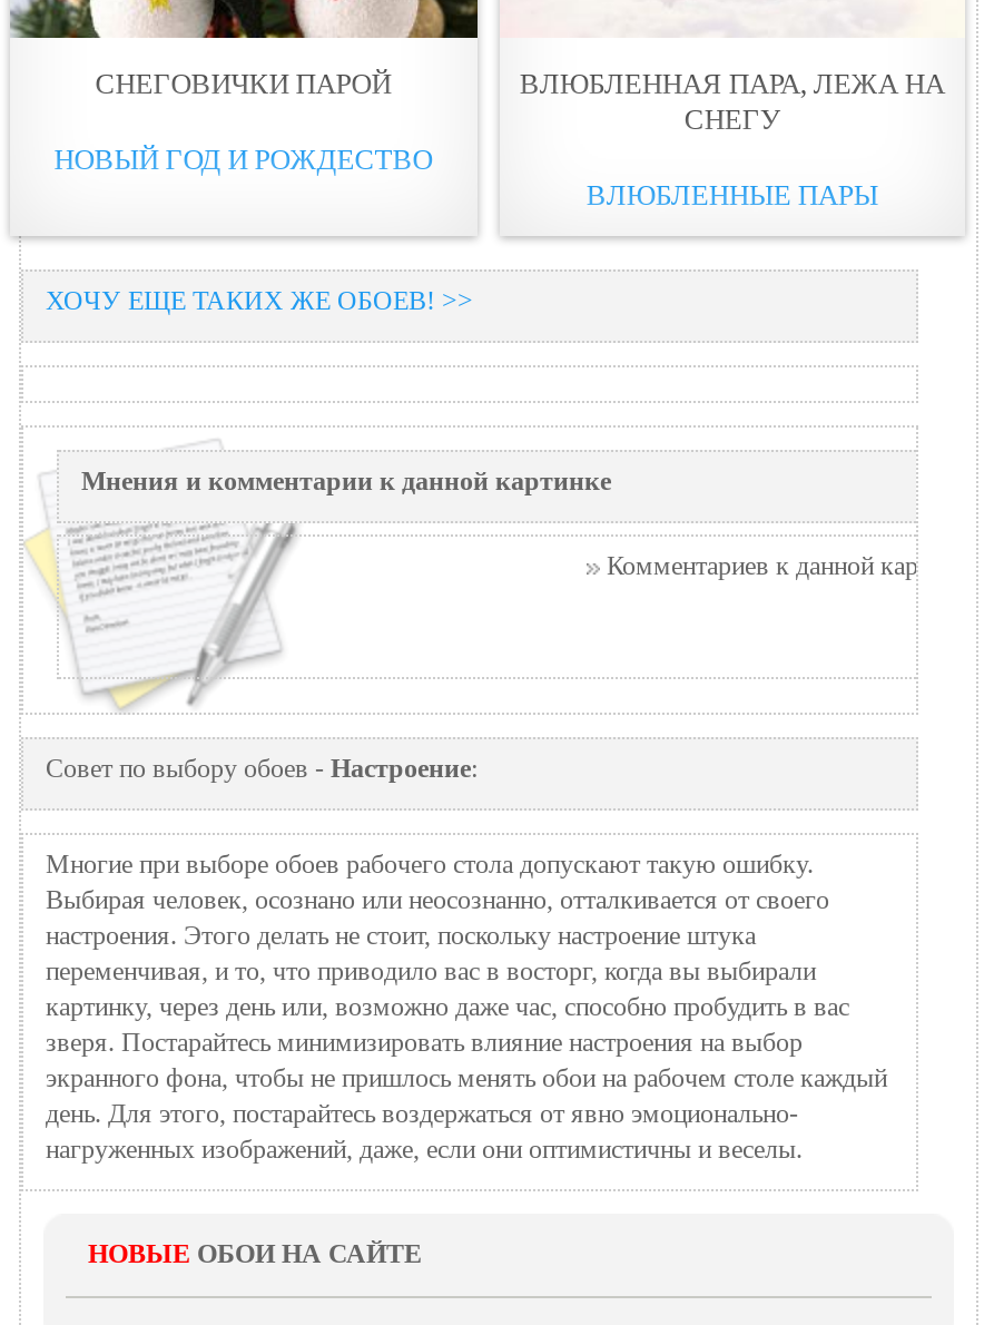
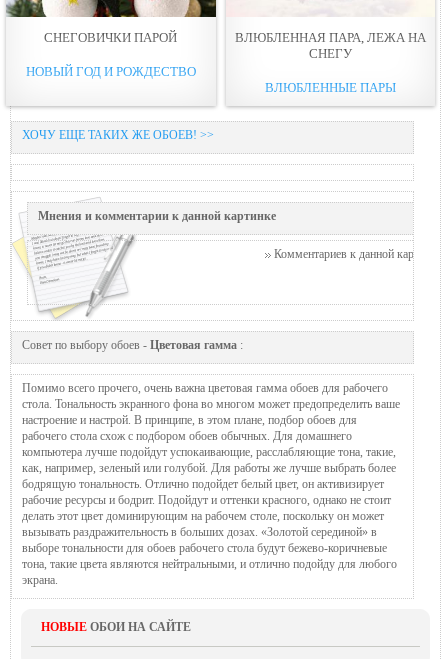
[46,752,478,783] Совет по выбору обоев - Настроение: -> [22,338,243,352] Совет по выбору обоев - Цветовая гамма:
[46,848,887,1164] Многие при выборе обоев рабочего стола допускают такую ошибку. | Выбирая человек, осознано или неосознанно, отталкивается от своего | настроения. Этого делать не стоит, поскольку настроение штука | переменчивая, и то, что приводило вас в восторг, когда вы выбирали | картинку, через день или, возможно даже час, способно пробудить в вас | зверя. Постарайтесь минимизировать влияние настроения на выбор | экранного фона, чтобы не пришлось менять обои на рабочем столе каждый | день. Для этого, постарайтесь воздержаться от явно эмоционально- | нагруженных изображений, даже, если они оптимистичны и веселы. -> [22,381,400,587] Помимо всего прочего, очень важна цветовая гамма обоев для рабочего | стола. Тональность экранного фона во многом может предопределить ваше | настроение и настрой. В принципе, в этом плане, подбор обоев для | рабочего стола схож с подбором обоев обычных. Для домашнего | компьютера лучше подойдут успокаивающие, расслабляющие тона, такие, | как, например, зеленый или голубой. Для работы же лучше выбрать более | бодрящую тональность. Отлично подойдет белый цвет, он активизирует | рабочие ресурсы и бодрит. Подойдут и оттенки красного, однако не стоит | делать этот цвет доминирующим на рабочем столе, поскольку он может | вызывать раздражительность в больших дозах. «Золотой серединой» в | выборе тональности для обоев рабочего стола будут бежево-коричневые | тона, такие цвета являются нейтральными, и отлично подойду для любого | экрана.

